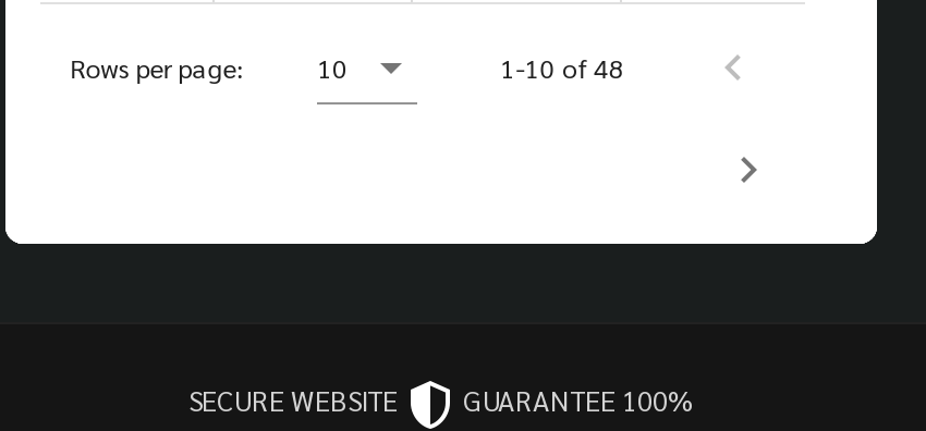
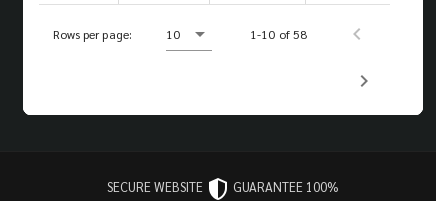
[500,50,624,84] 1-10 of 48 -> [250,26,307,42] 1-10 of 58

